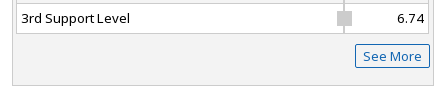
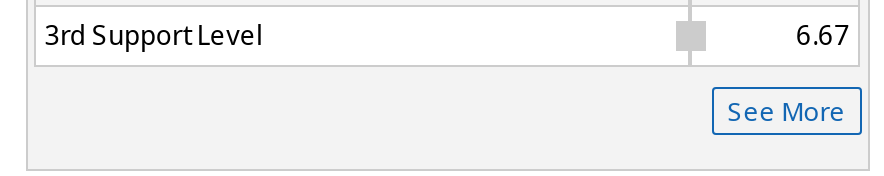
[397,9,424,27] 6.74 -> [796,17,850,53] 6.67

